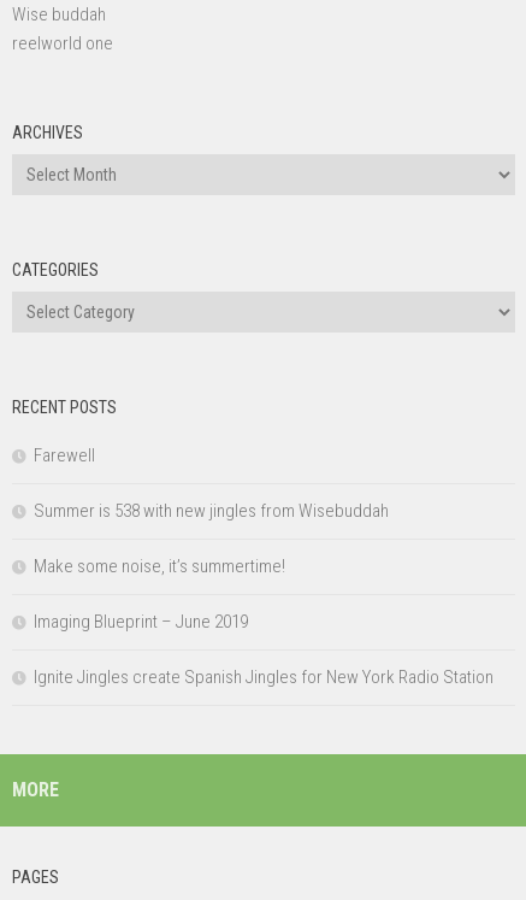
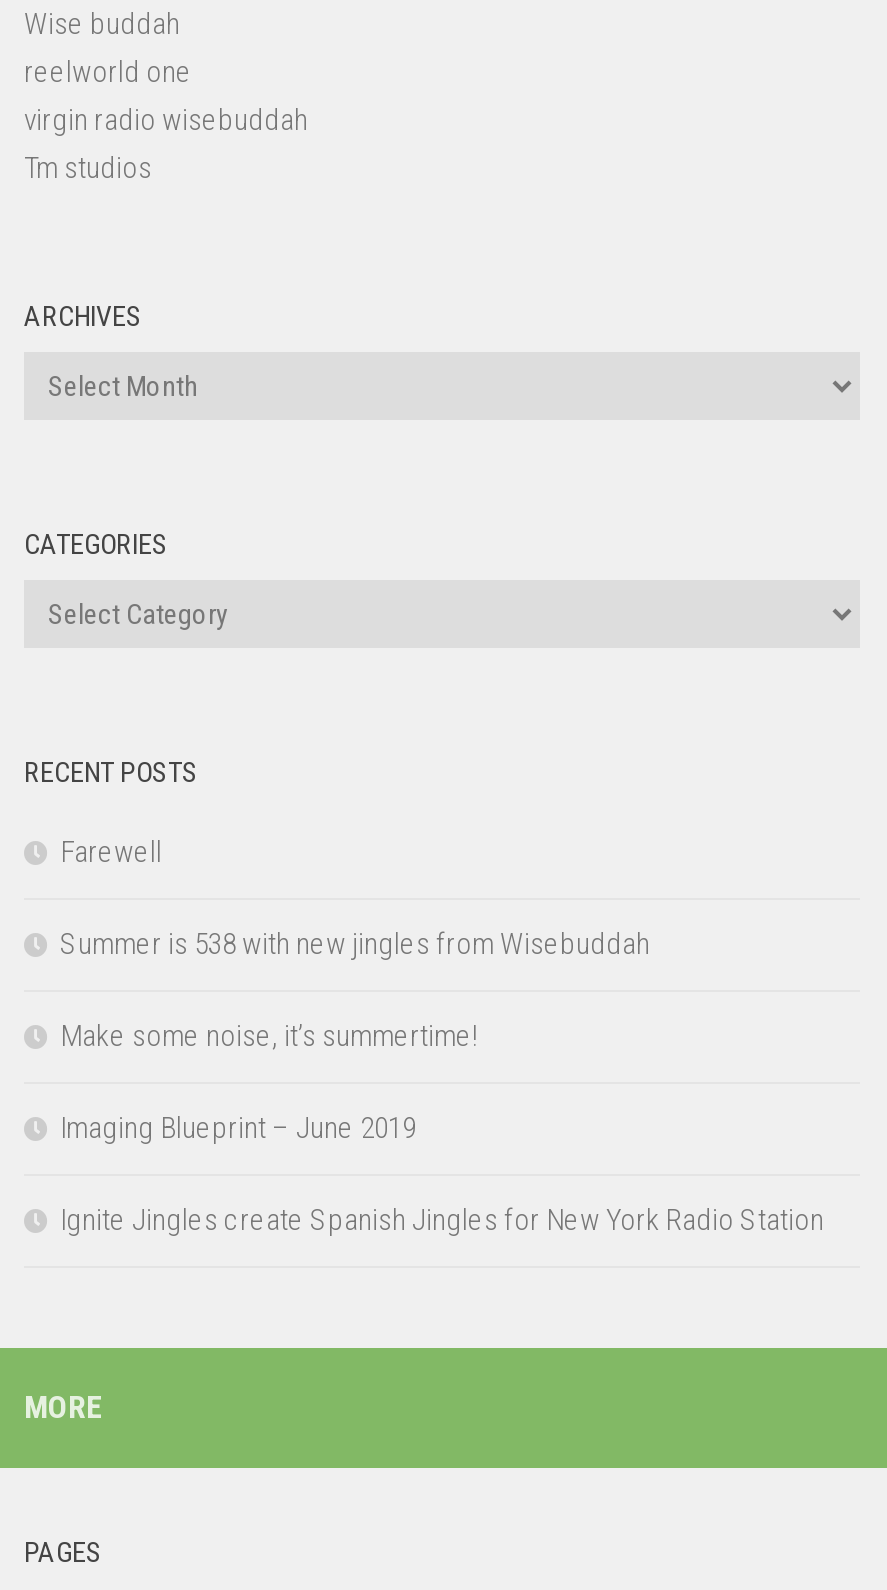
none -> [24,102,308,186] virgin radio wisebuddah | Tm studios

